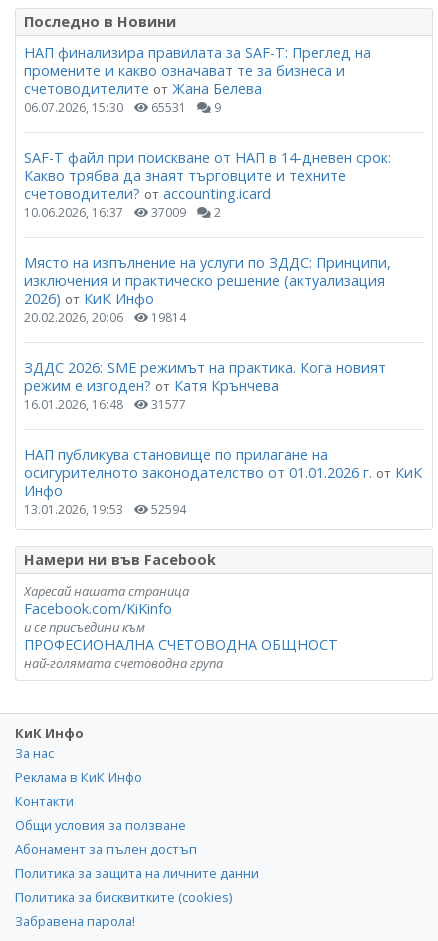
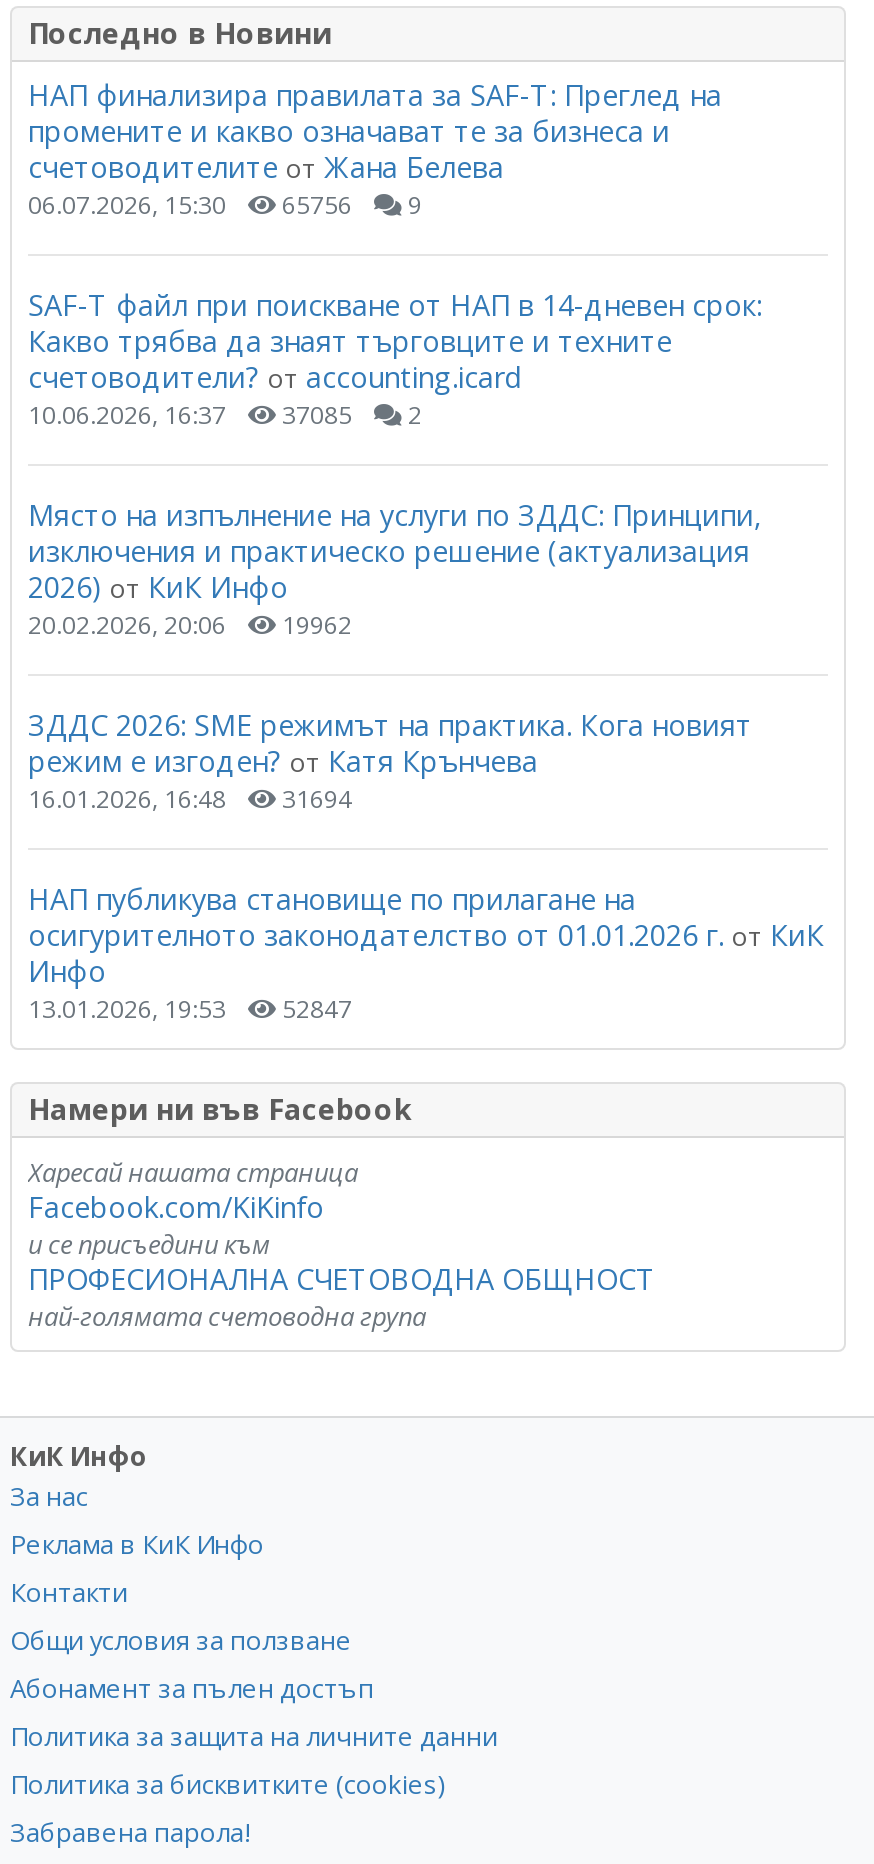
[24,99,221,116] 06.07.2026, 15:30 65531 9 -> [28,189,422,223] 06.07.2026, 15:30 65756 9
[24,204,221,221] 10.06.2026, 16:37 37009 2 -> [28,399,422,433] 10.06.2026, 16:37 37085 2
[24,309,186,326] 20.02.2026, 20:06 19814 -> [28,609,352,643] 20.02.2026, 20:06 19962
[24,396,186,413] 16.01.2026, 16:48 31577 -> [28,783,352,817] 16.01.2026, 16:48 31694
[24,501,186,518] 13.01.2026, 19:53 52594 -> [28,993,352,1027] 13.01.2026, 19:53 52847

